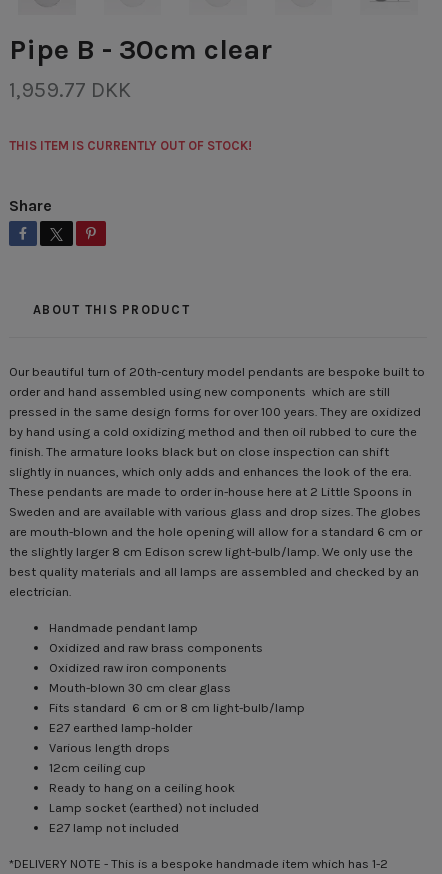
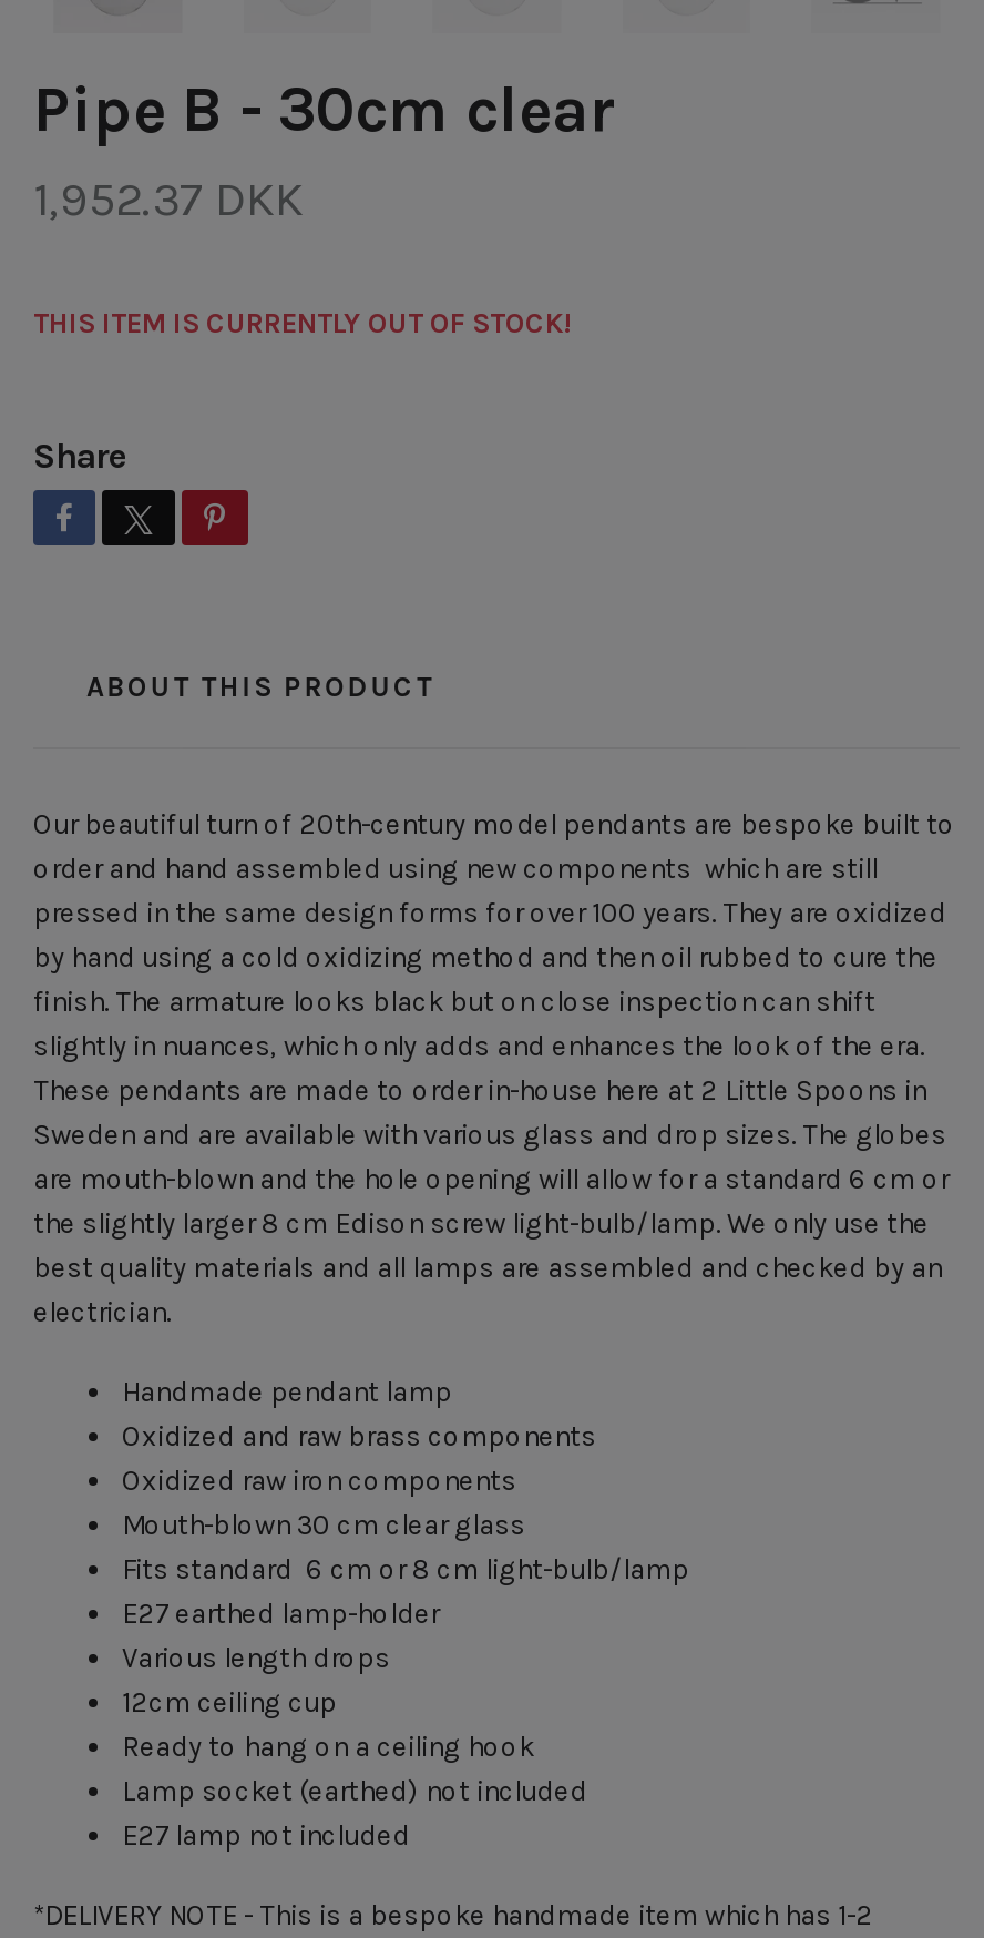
[9,77,131,102] 1,959.77 DKK -> [33,172,304,227] 1,952.37 DKK

